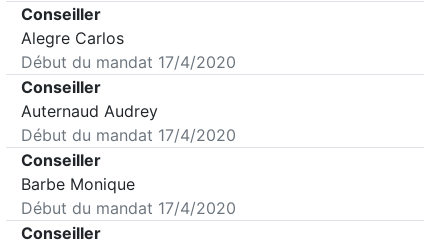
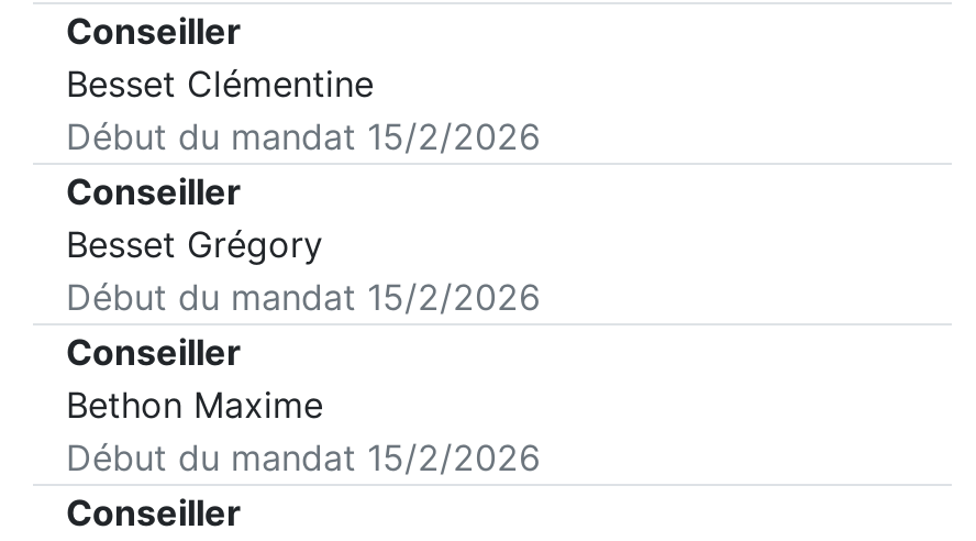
[21,28,236,72] Alegre Carlos | Début du mandat 17/4/2020 -> [66,62,541,158] Besset Clémentine | Début du mandat 15/2/2026
[21,101,236,145] Auternaud Audrey | Début du mandat 17/4/2020 -> [66,222,541,319] Besset Grégory | Début du mandat 15/2/2026
[21,174,236,218] Barbe Monique | Début du mandat 17/4/2020 -> [66,383,541,479] Bethon Maxime | Début du mandat 15/2/2026

